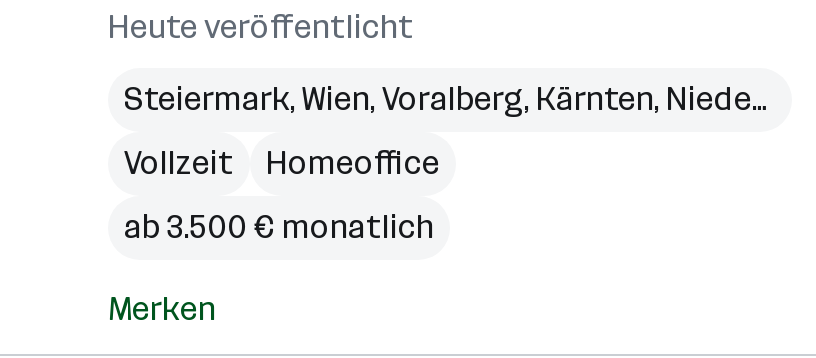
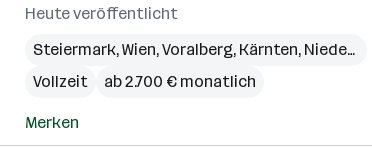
[124,144,440,246] Homeoffice | ab 3.500 € monatlich -> [104,72,256,91] ab 2.700 € monatlich

